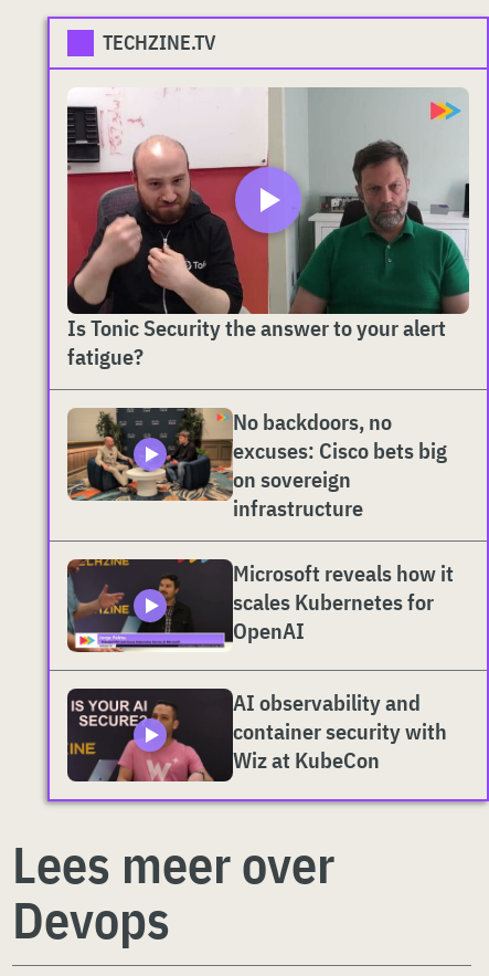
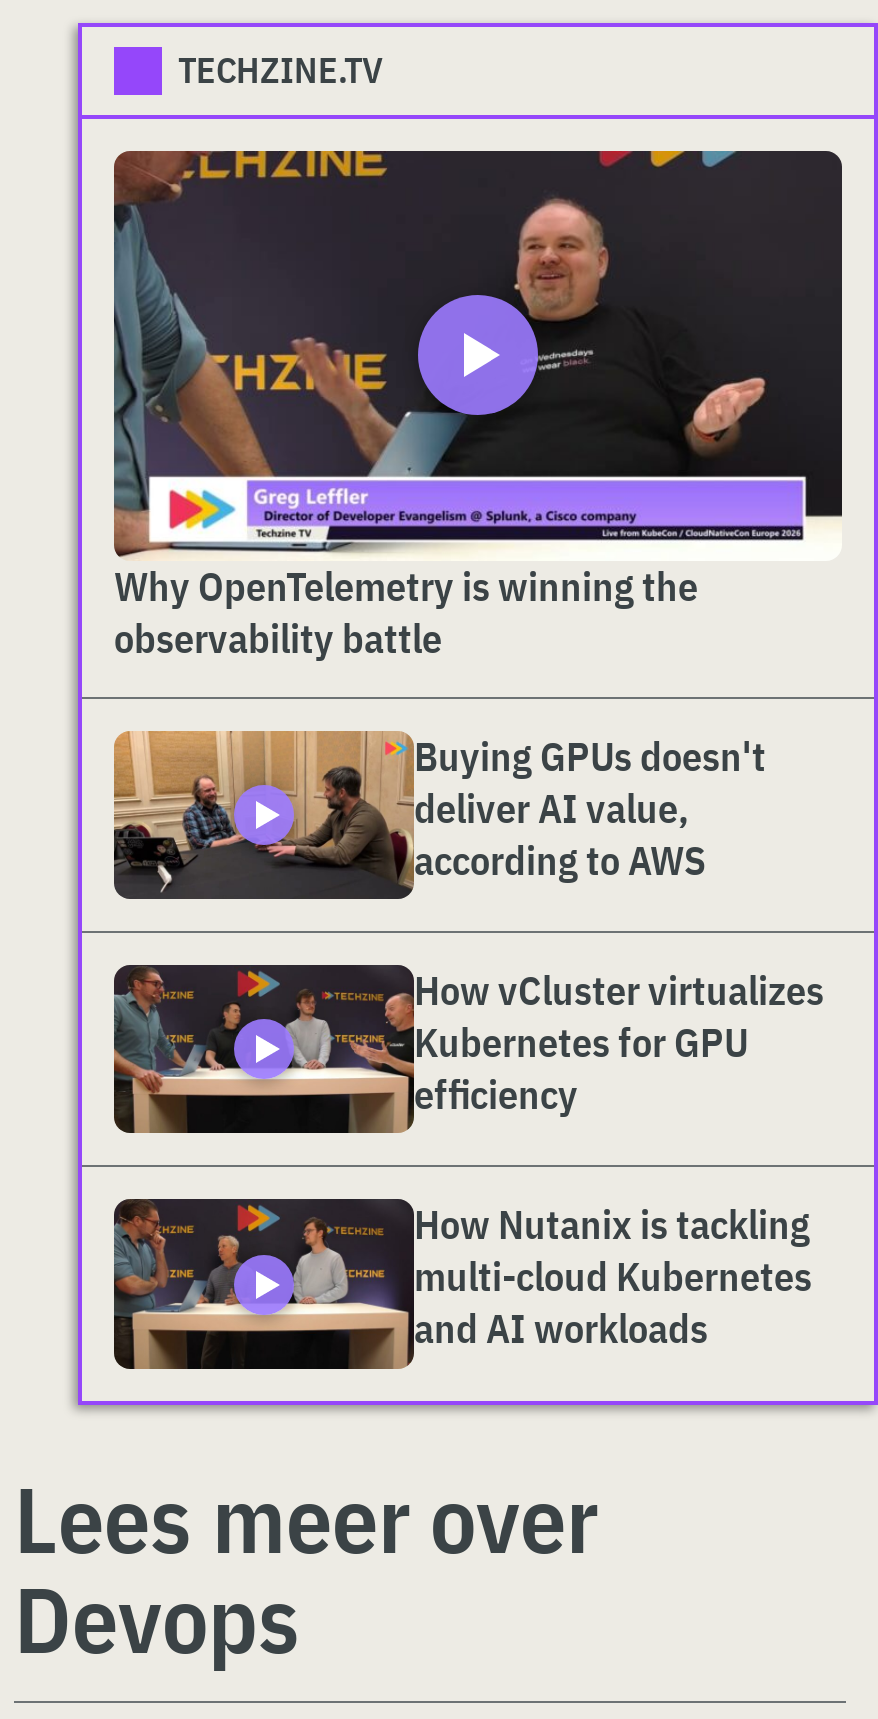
[66,87,470,371] [image] | Is Tonic Security the answer to your alert | fatigue? -> [112,149,844,664] [image] | Why OpenTelemetry is winning the | observability battle
[67,406,447,522] [image] | No backdoors, no | excuses: Cisco bets big | on sovereign | infrastructure -> [112,728,766,901] [image] | Buying GPUs doesn't | deliver AI value, | according to AWS
[66,558,454,653] [image] | Microsoft reveals how it | scales Kubernetes for | OpenAI -> [114,963,824,1135] [image] | How vCluster virtualizes | Kubernetes for GPU | efficiency
[68,688,447,783] [image] | AI observability and | container security with | Wiz at KubeCon -> [114,1197,812,1371] [image] | How Nutanix is tackling | multi-cloud Kubernetes | and AI workloads

